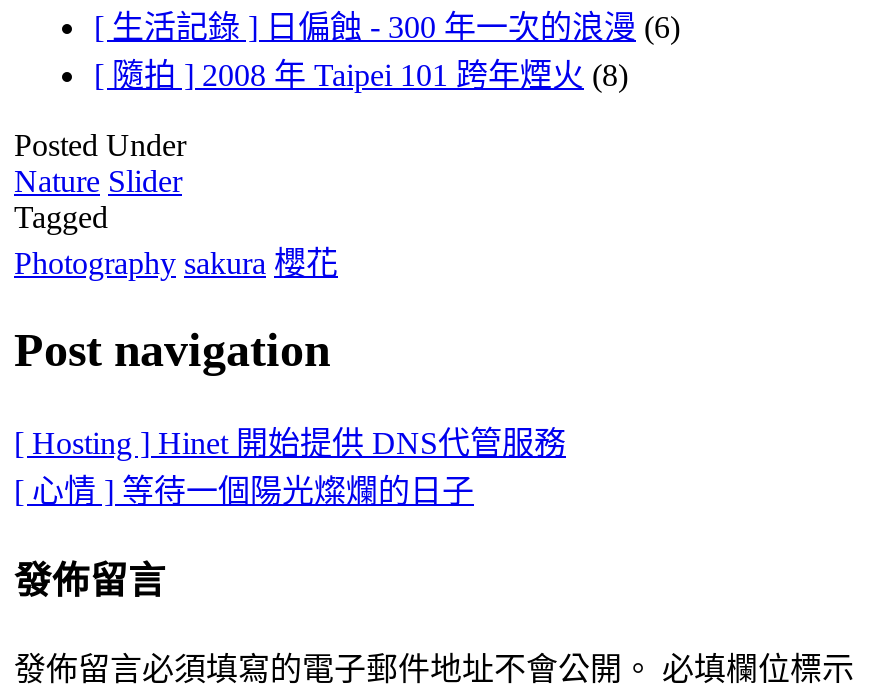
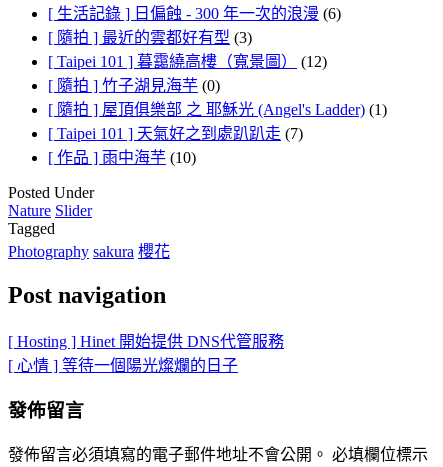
[94,57,628,91] [ 隨拍 ] 2008 年 Taipei 101 跨年煙火(8) -> [48,29,387,166] [ 隨拍 ] 最近的雲都好有型(3) | [ Taipei 101 ] 暮靄繞高樓（寬景圖）(12) | [ 隨拍 ] 竹子湖見海芋(0) | [ 隨拍 ] 屋頂俱樂部 之 耶穌光 (Angel's Ladder) (1) | [ Taipei 101 ] 天氣好之到處趴趴走(7) | [ 作品 ] 雨中海芋(10)

